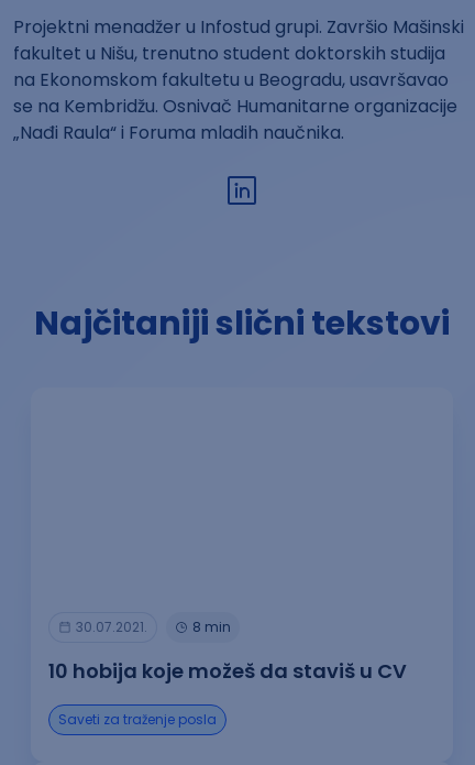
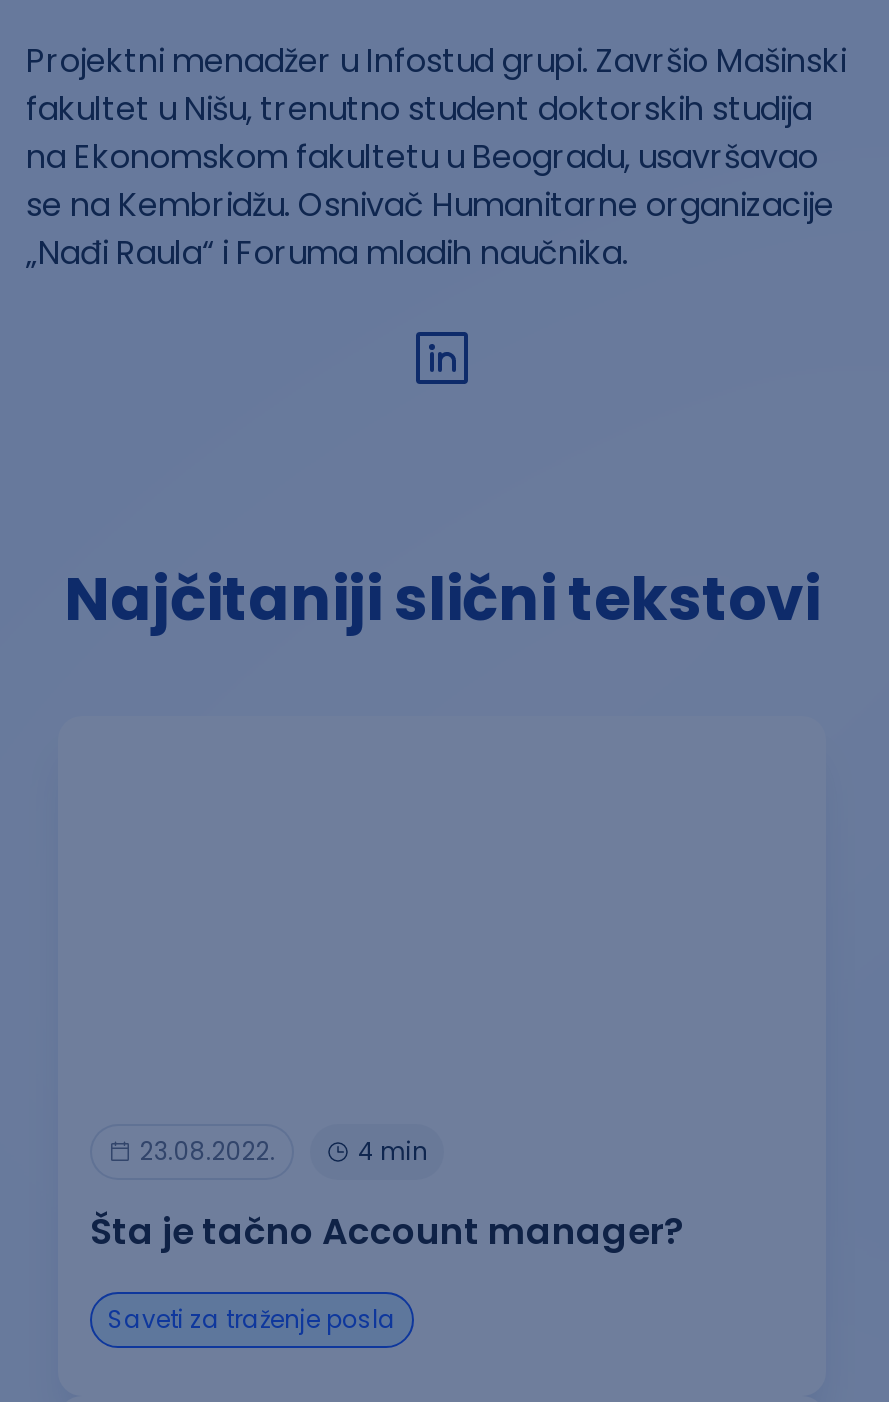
[76,618,231,636] 30.07.2021. | 8 min -> [140,1134,428,1168] 23.08.2022. | 4 min
[48,657,407,685] 10 hobija koje možeš da staviš u CV -> [90,1206,684,1256] Šta je tačno Account manager?

